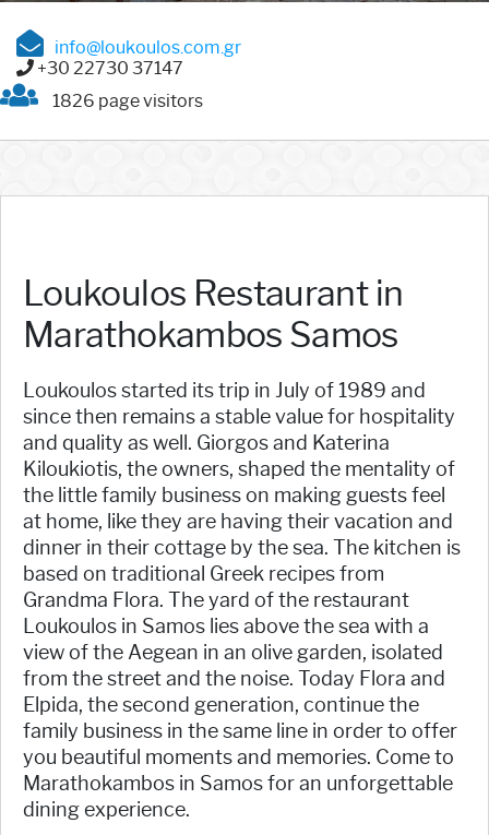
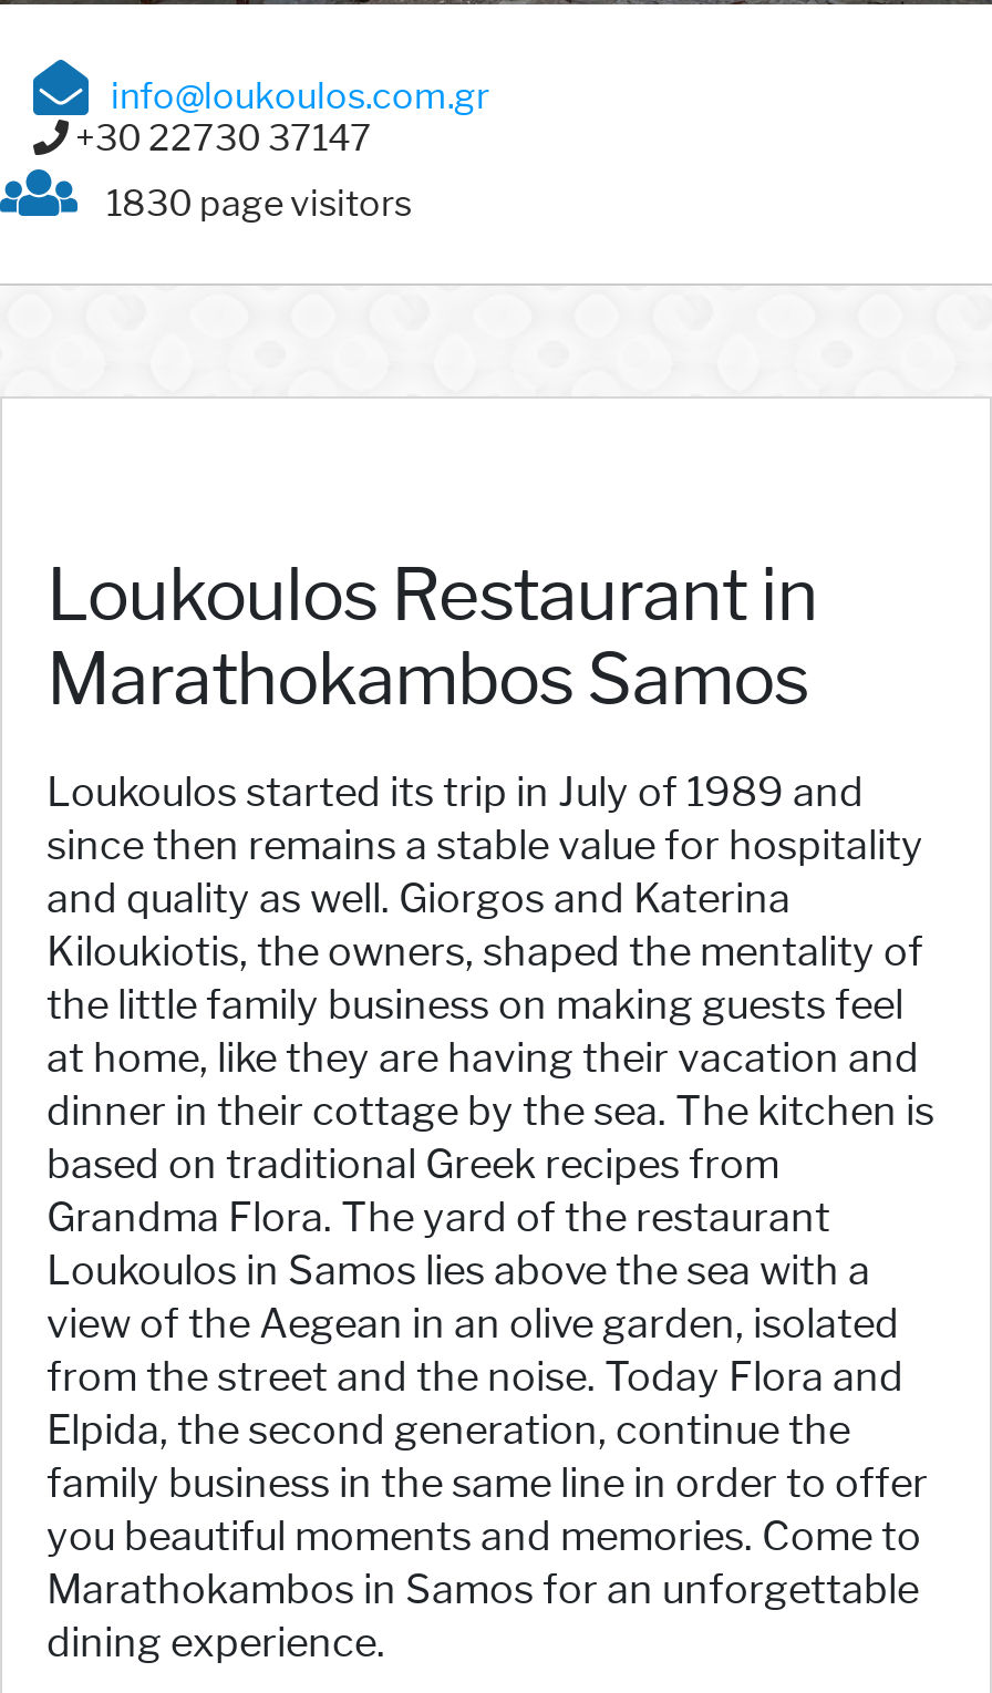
[49,90,203,111] 1826 page visitors -> [100,184,412,226] 1830 page visitors

